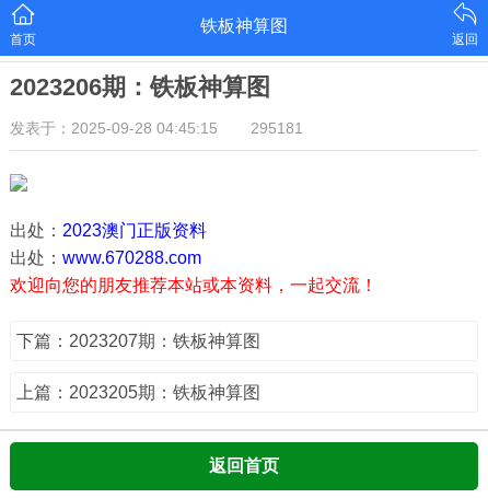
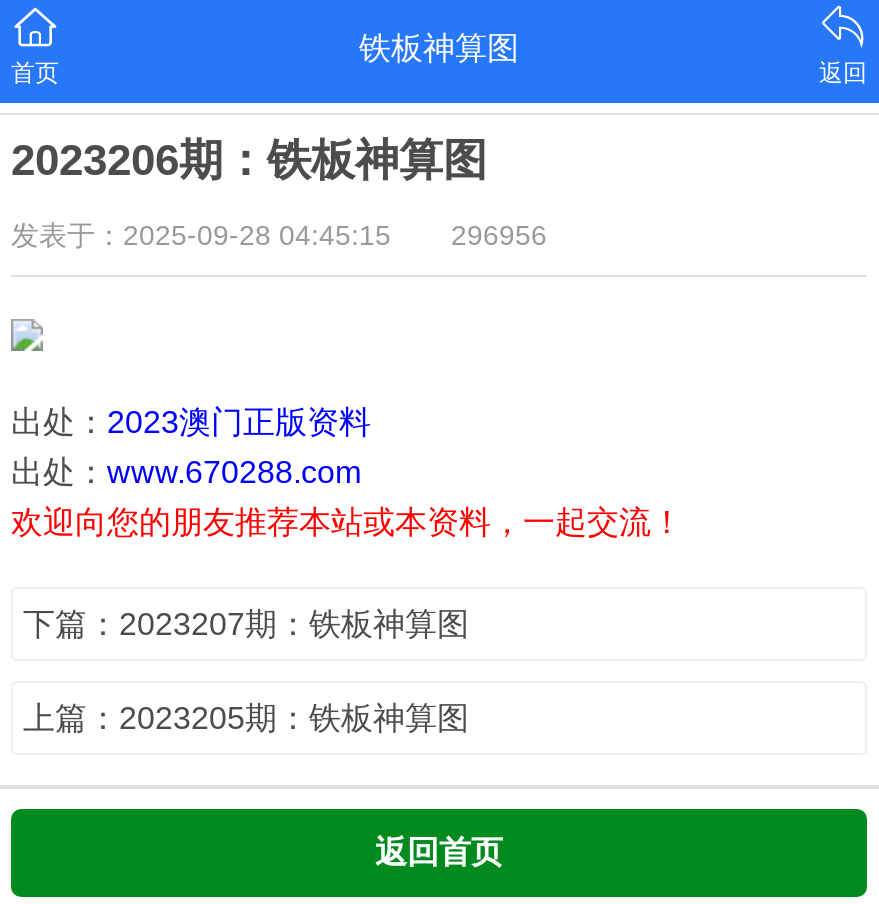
[10,119,303,137] 发表于：2025-09-28 04:45:15 295181 -> [11,219,547,251] 发表于：2025-09-28 04:45:15 296956

